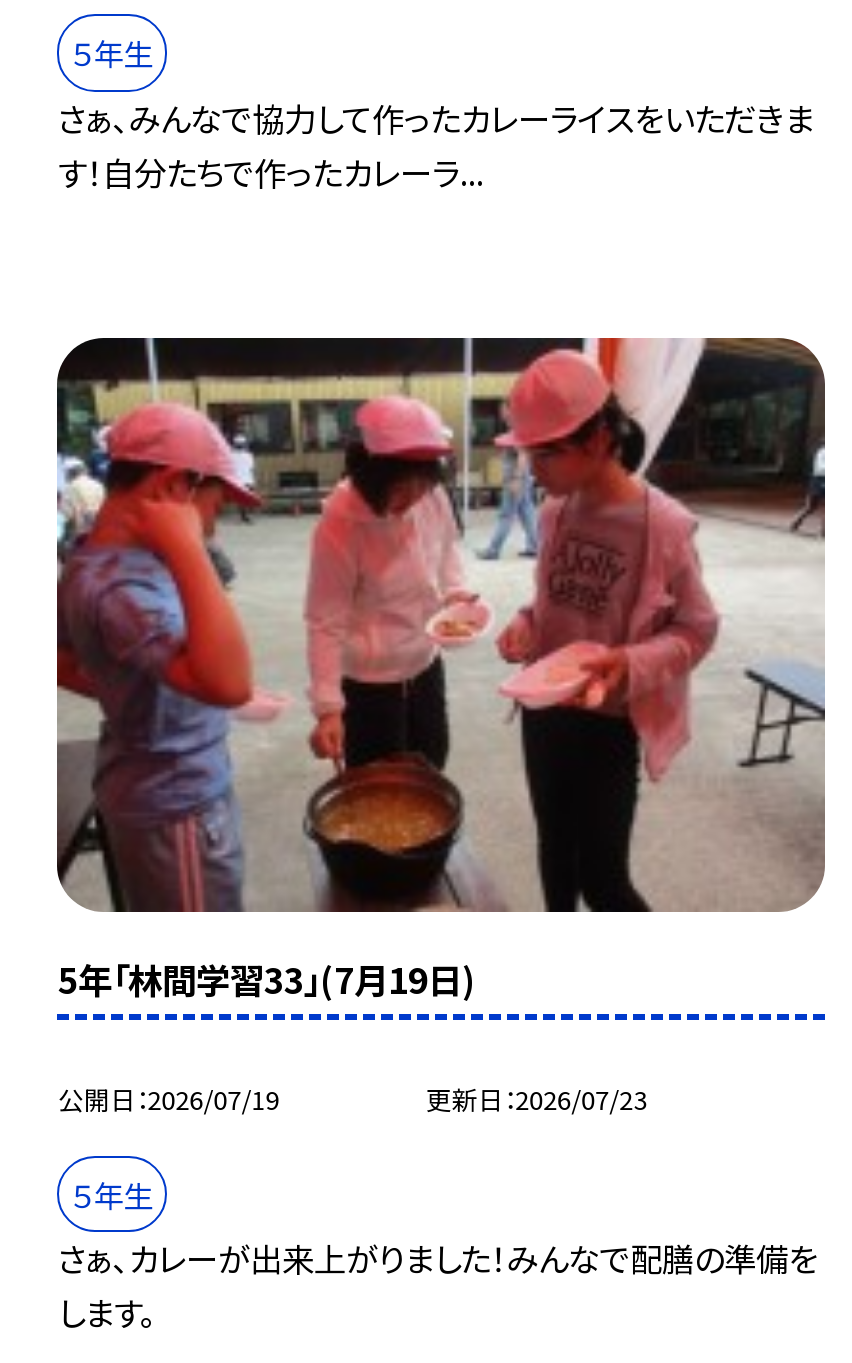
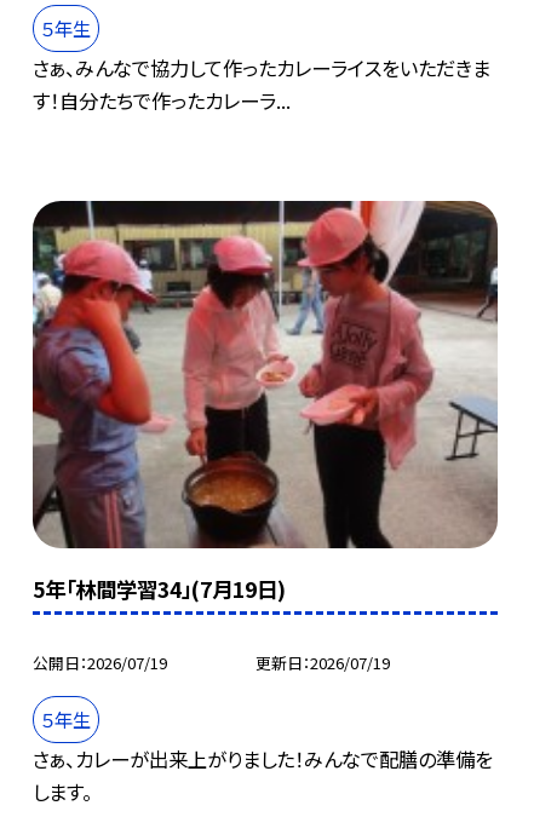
[58,953,476,1003] 5年「林間学習33」(7月19日) -> [33,574,286,604] 5年「林間学習34」(7月19日)
[426,1080,647,1118] 更新日 2026/07/23 -> [256,651,390,674] 更新日 2026/07/19

